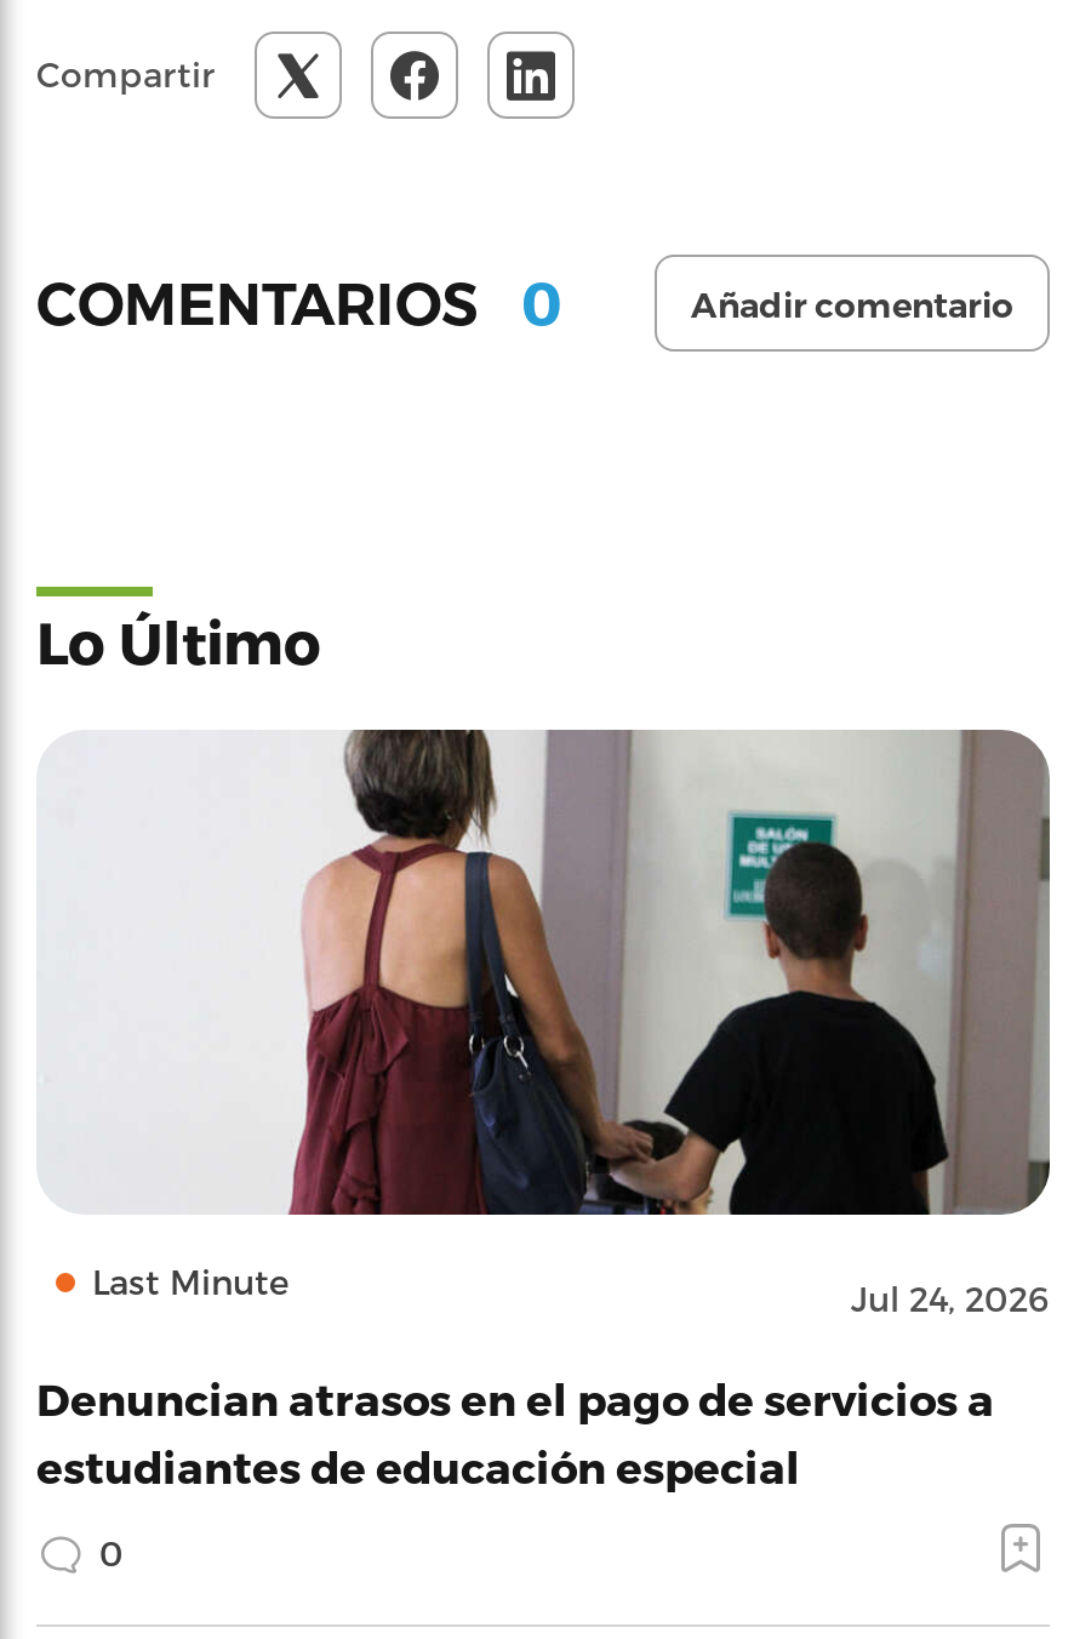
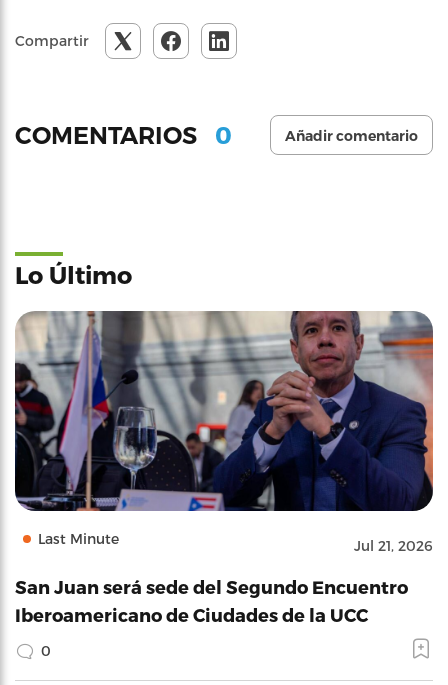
[36,727,1052,1319] [image] | Jul 24, 2026 -> [14,310,434,554] [image] | Jul 21, 2026
[36,1372,994,1491] Denuncian atrasos en el pago de servicios a | estudiantes de educación especial -> [15,576,408,625] San Juan será sede del Segundo Encuentro | Iberoamericano de Ciudades de la UCC

